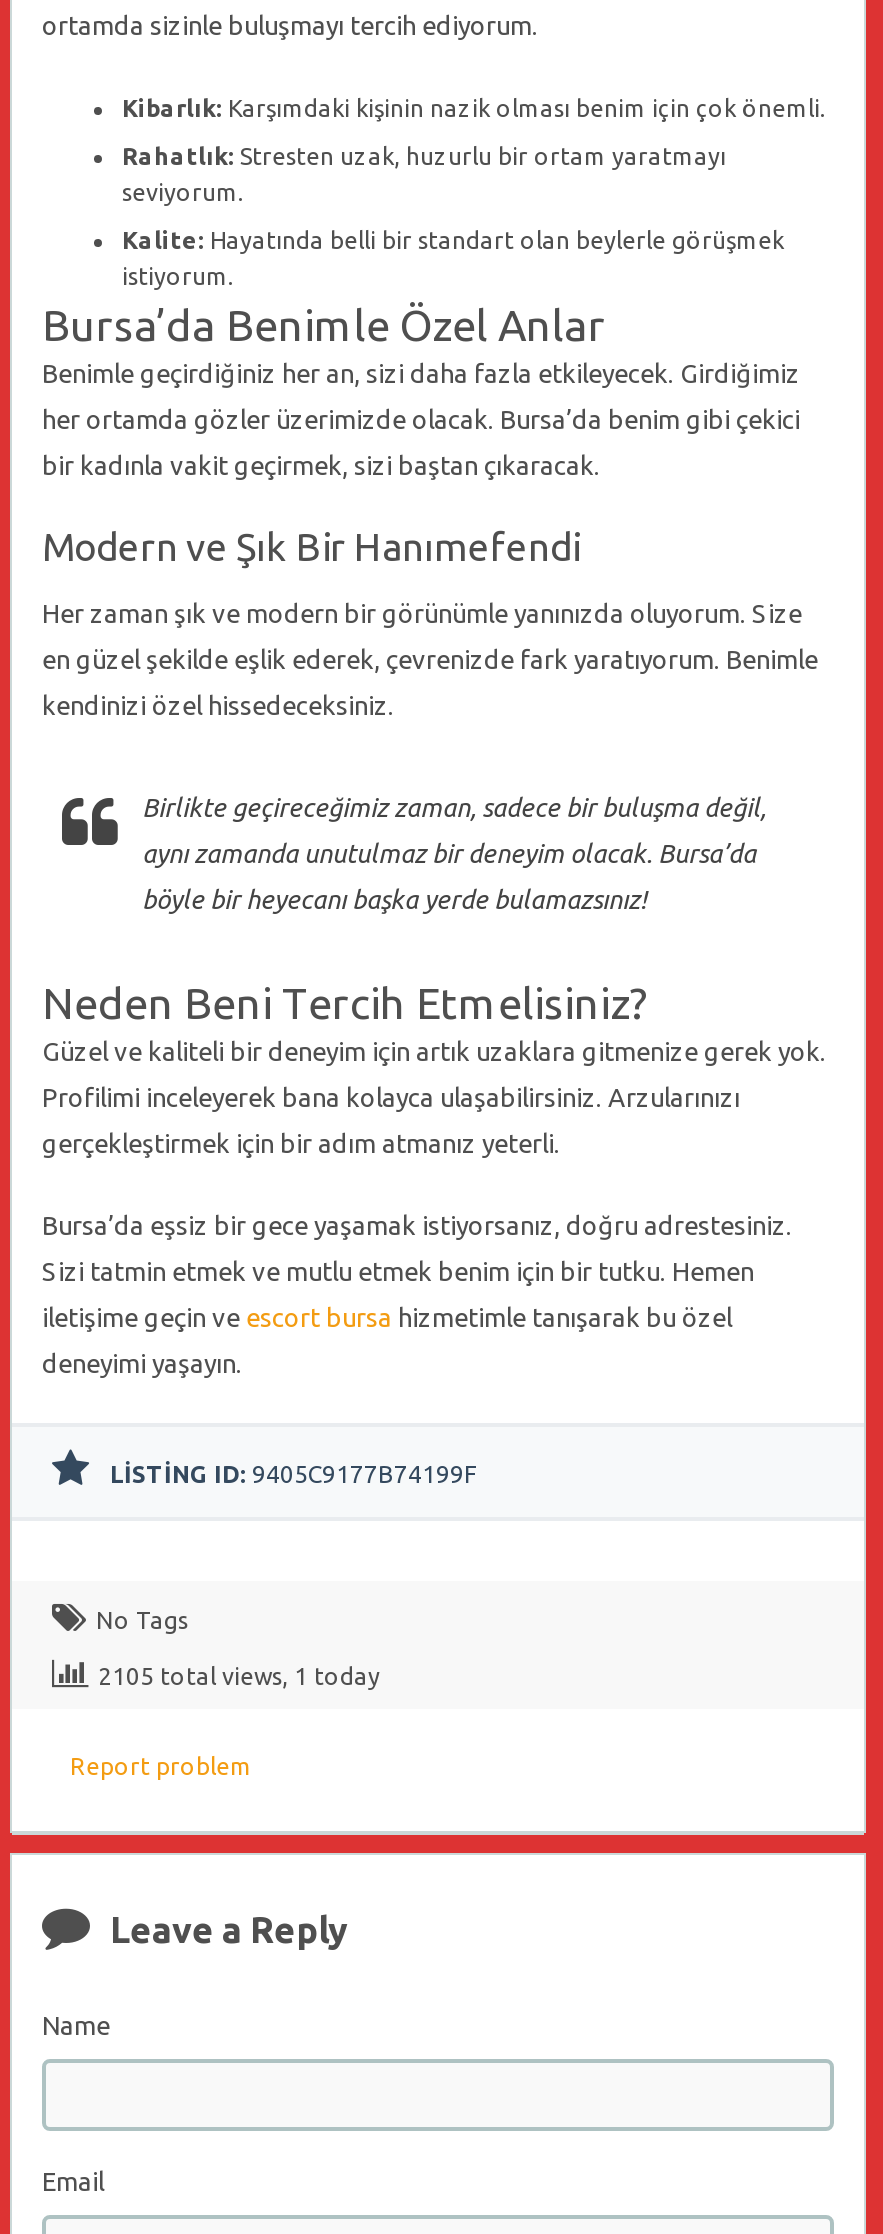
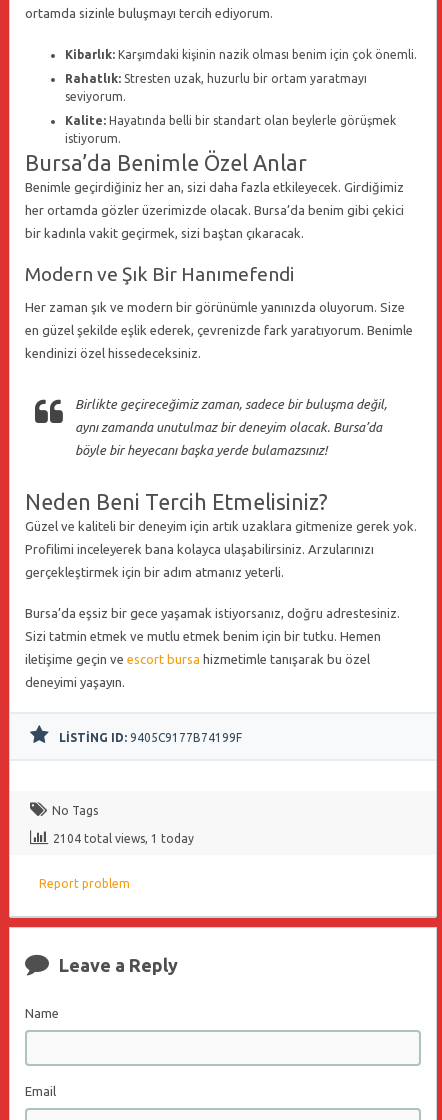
[98,1663,380,1689] 2105 total views, 1 today -> [53,832,194,845] 2104 total views, 1 today

